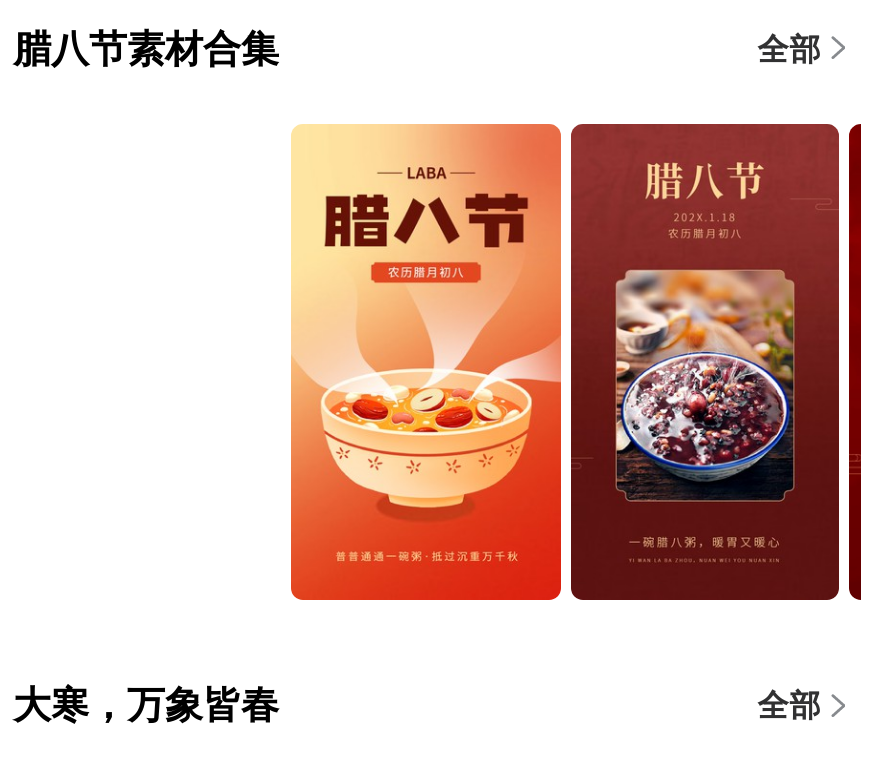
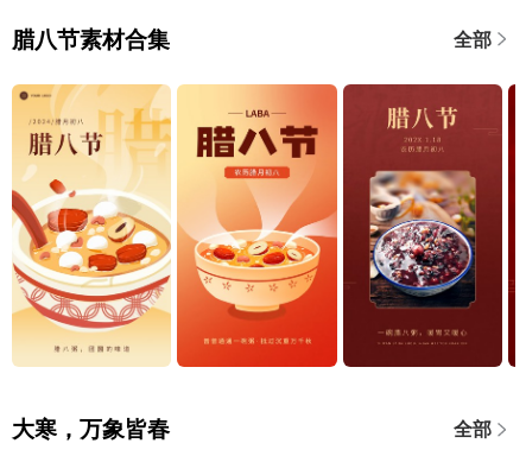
none -> [11,83,172,367] [image]

